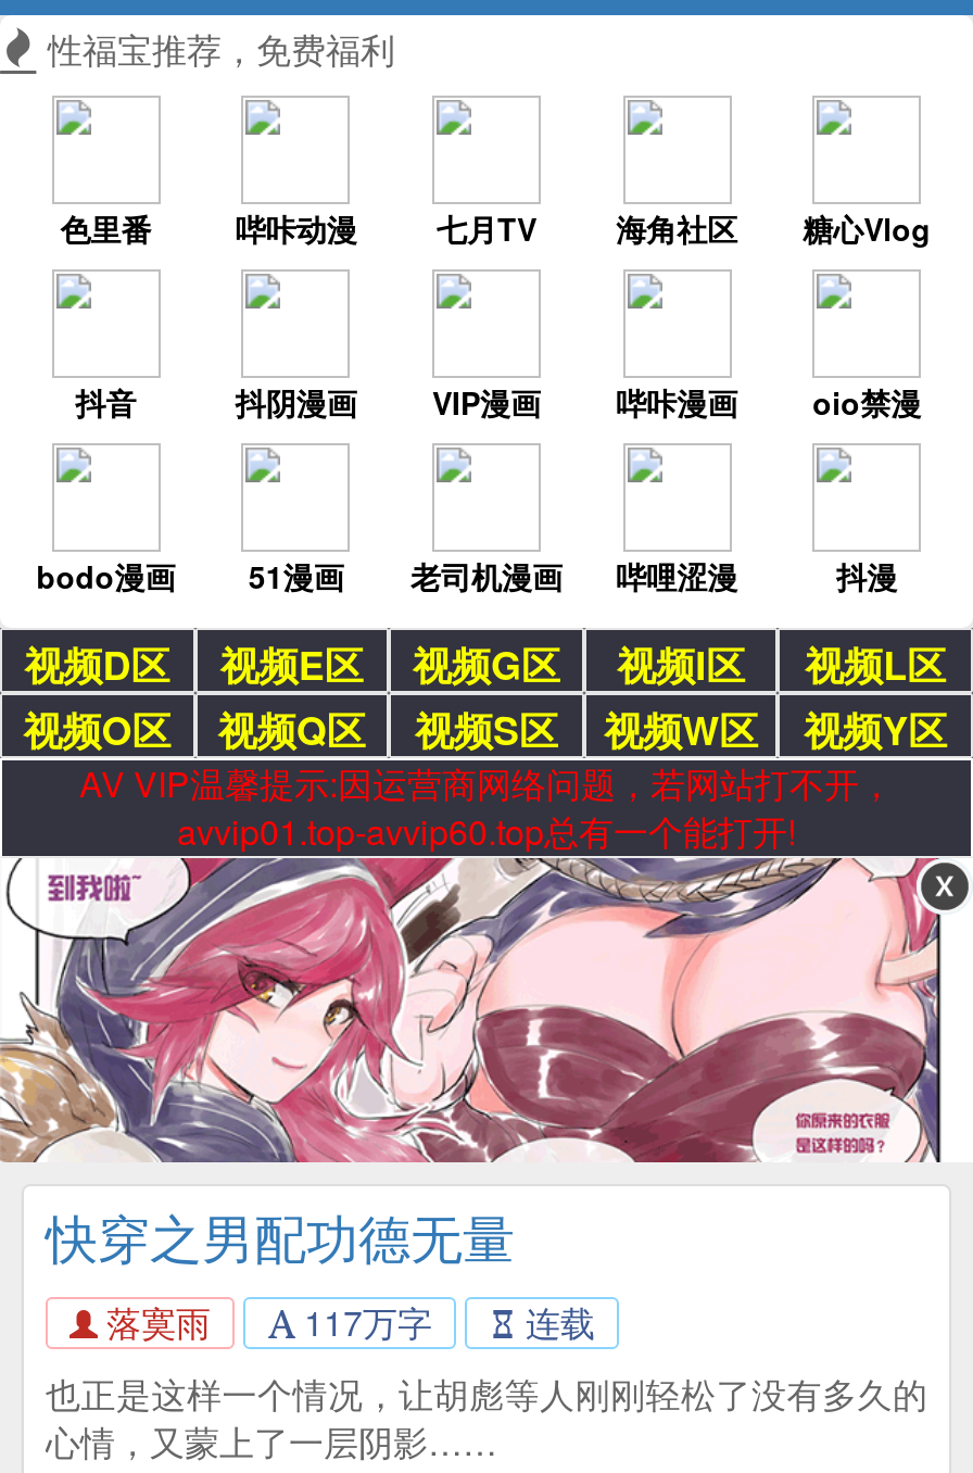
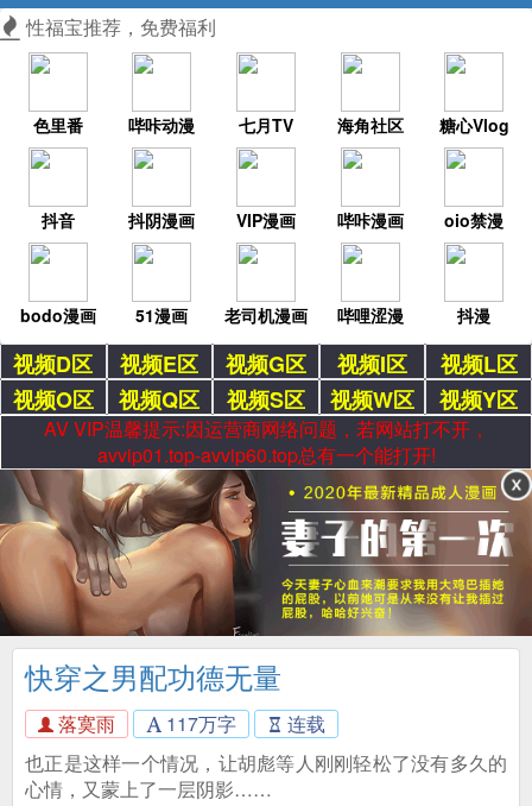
[7,856,966,1164] [image] -> [4,468,528,637] [image]

